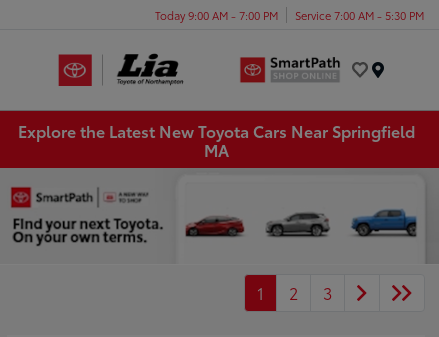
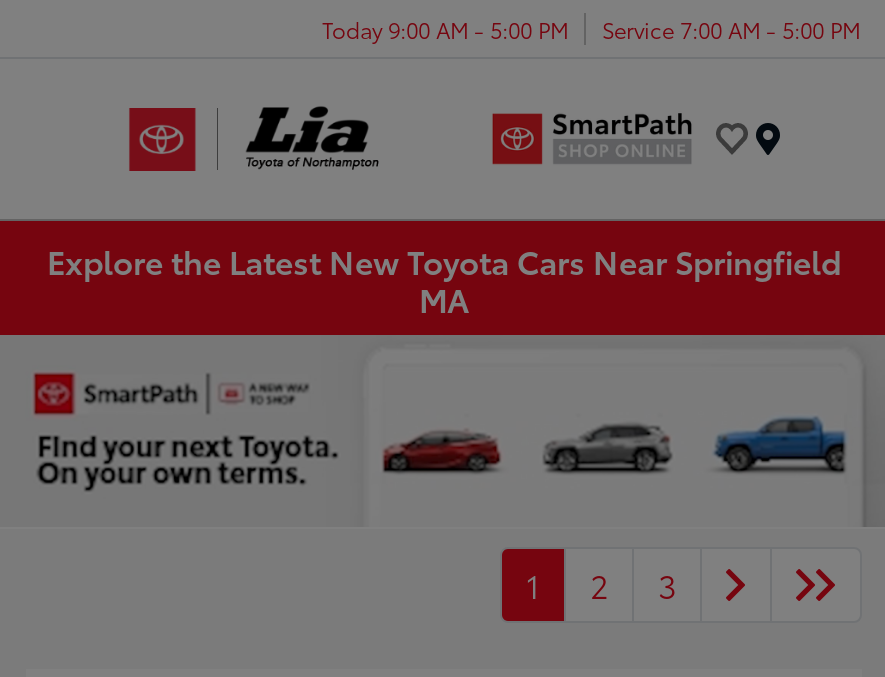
[155,6,278,22] Today 9:00 AM - 7:00 PM -> [322,12,568,44] Today 9:00 AM - 5:00 PM
[295,6,424,22] Service 7:00 AM - 5:30 PM -> [602,12,860,44] Service 7:00 AM - 5:00 PM

